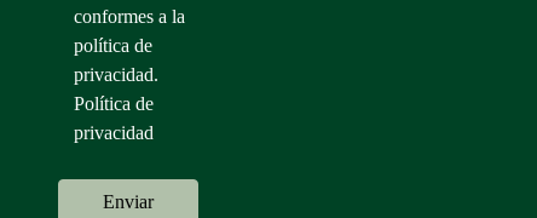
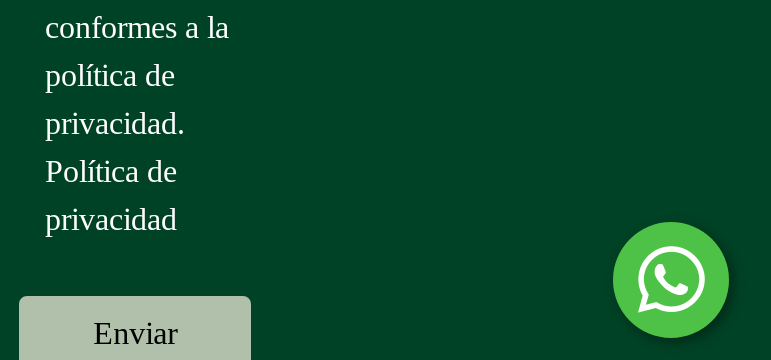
none -> [611,220,731,340] [image]

